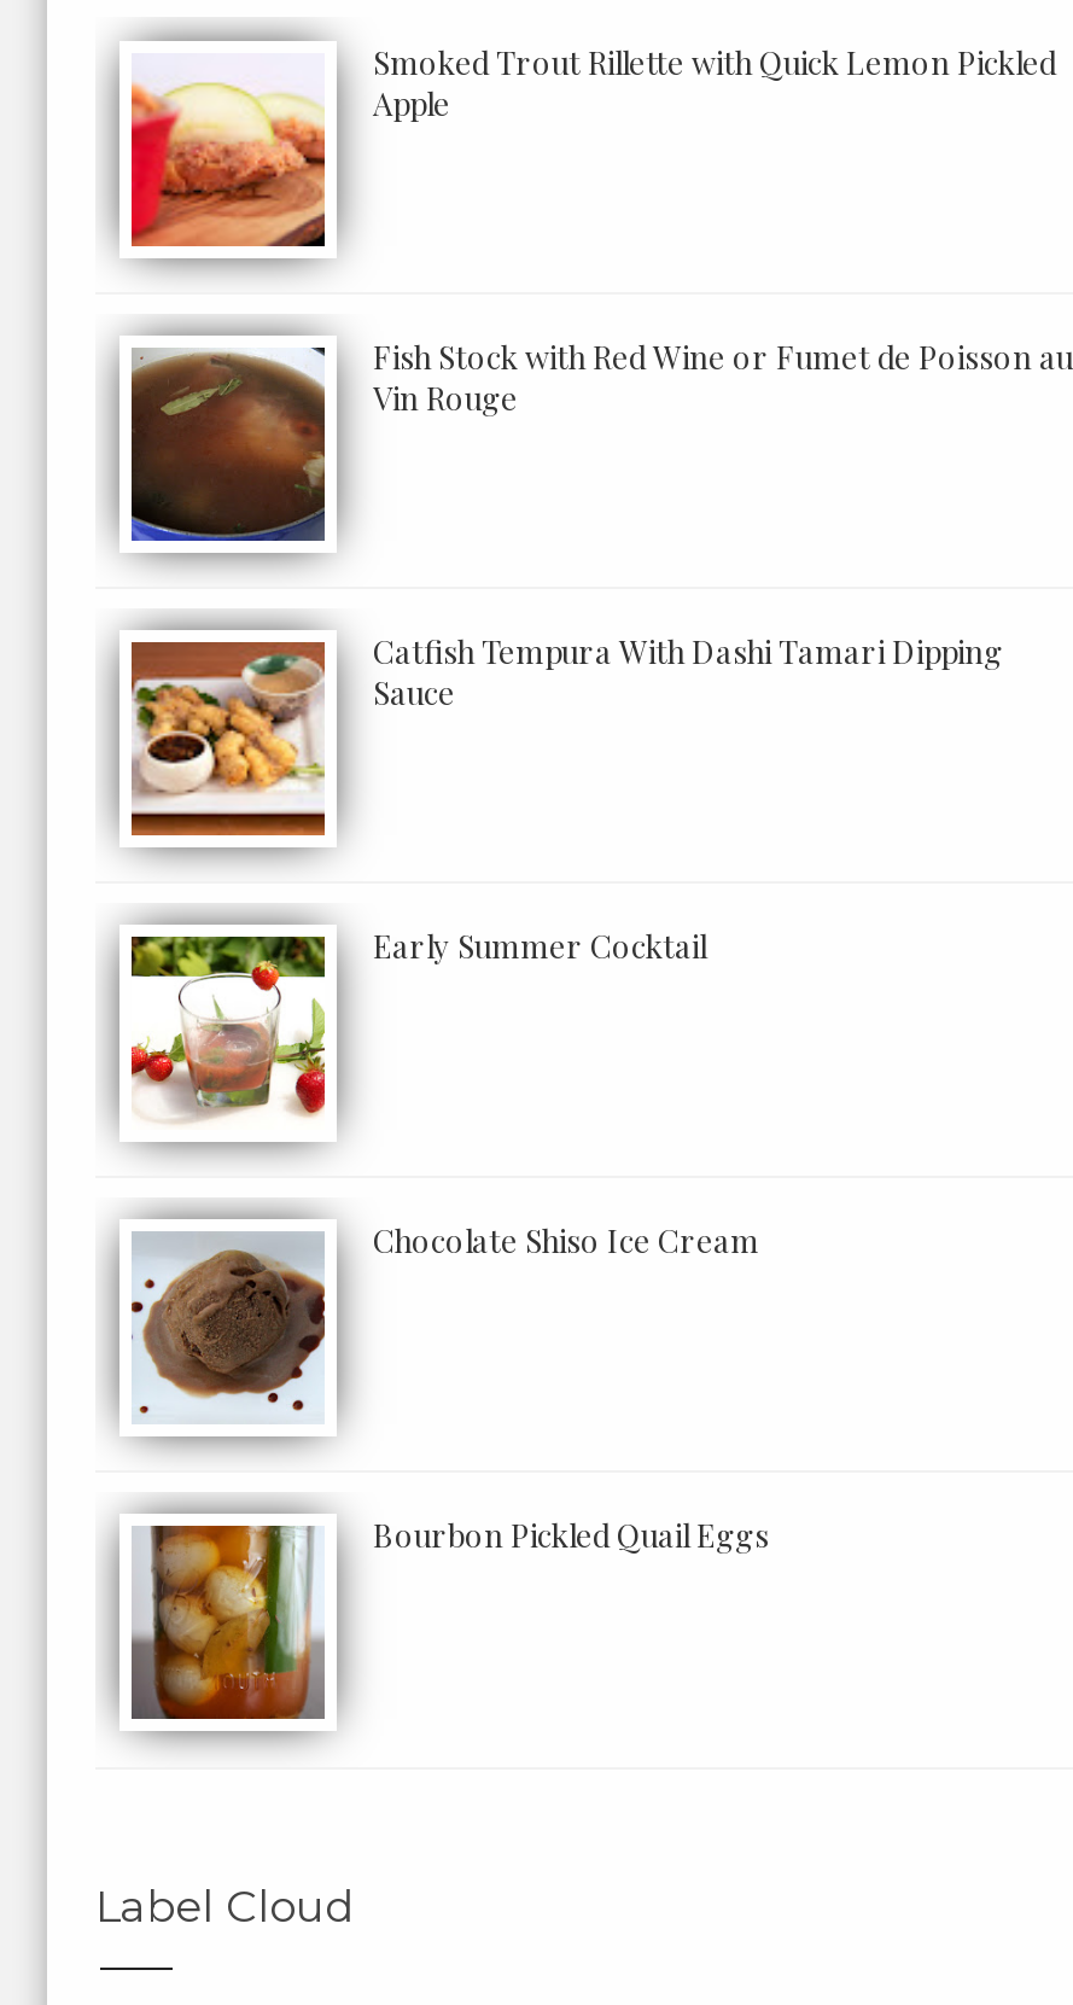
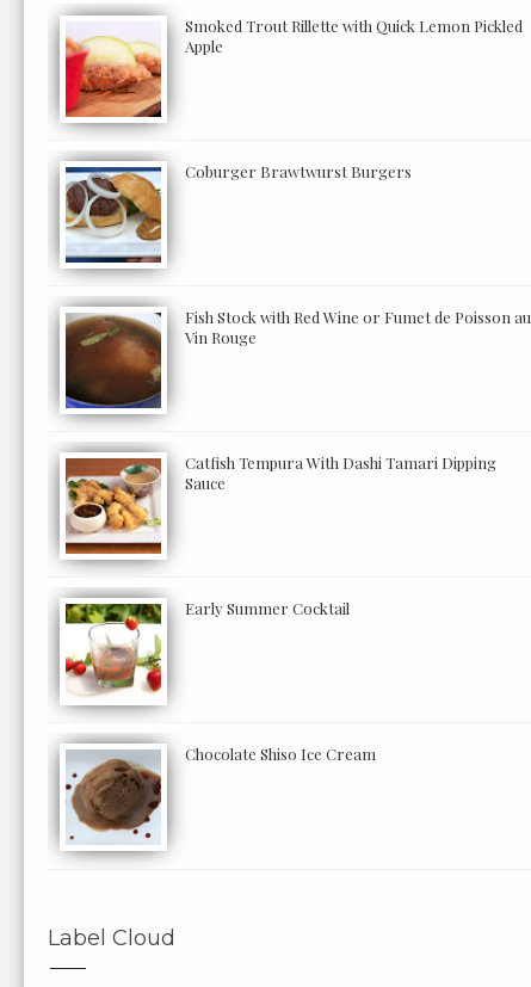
none -> [64,161,412,264] [image] | Coburger Brawtwurst Burgers
moved [98,316,1073,1261] -> [49,297,531,764]: [image] | Fish Stock with Red Wine or Fumet de Poisson au | Vin Rouge | Catfish Tempura With Dashi Tamari Dipping | Sauce | Early Summer Cocktail | Chocolate Shiso Ice Cream
moved [98,1200,366,1463] -> [49,734,181,864]: [image]
[129,1515,769,1721] [image] | Bourbon Pickled Quail Eggs -> none

